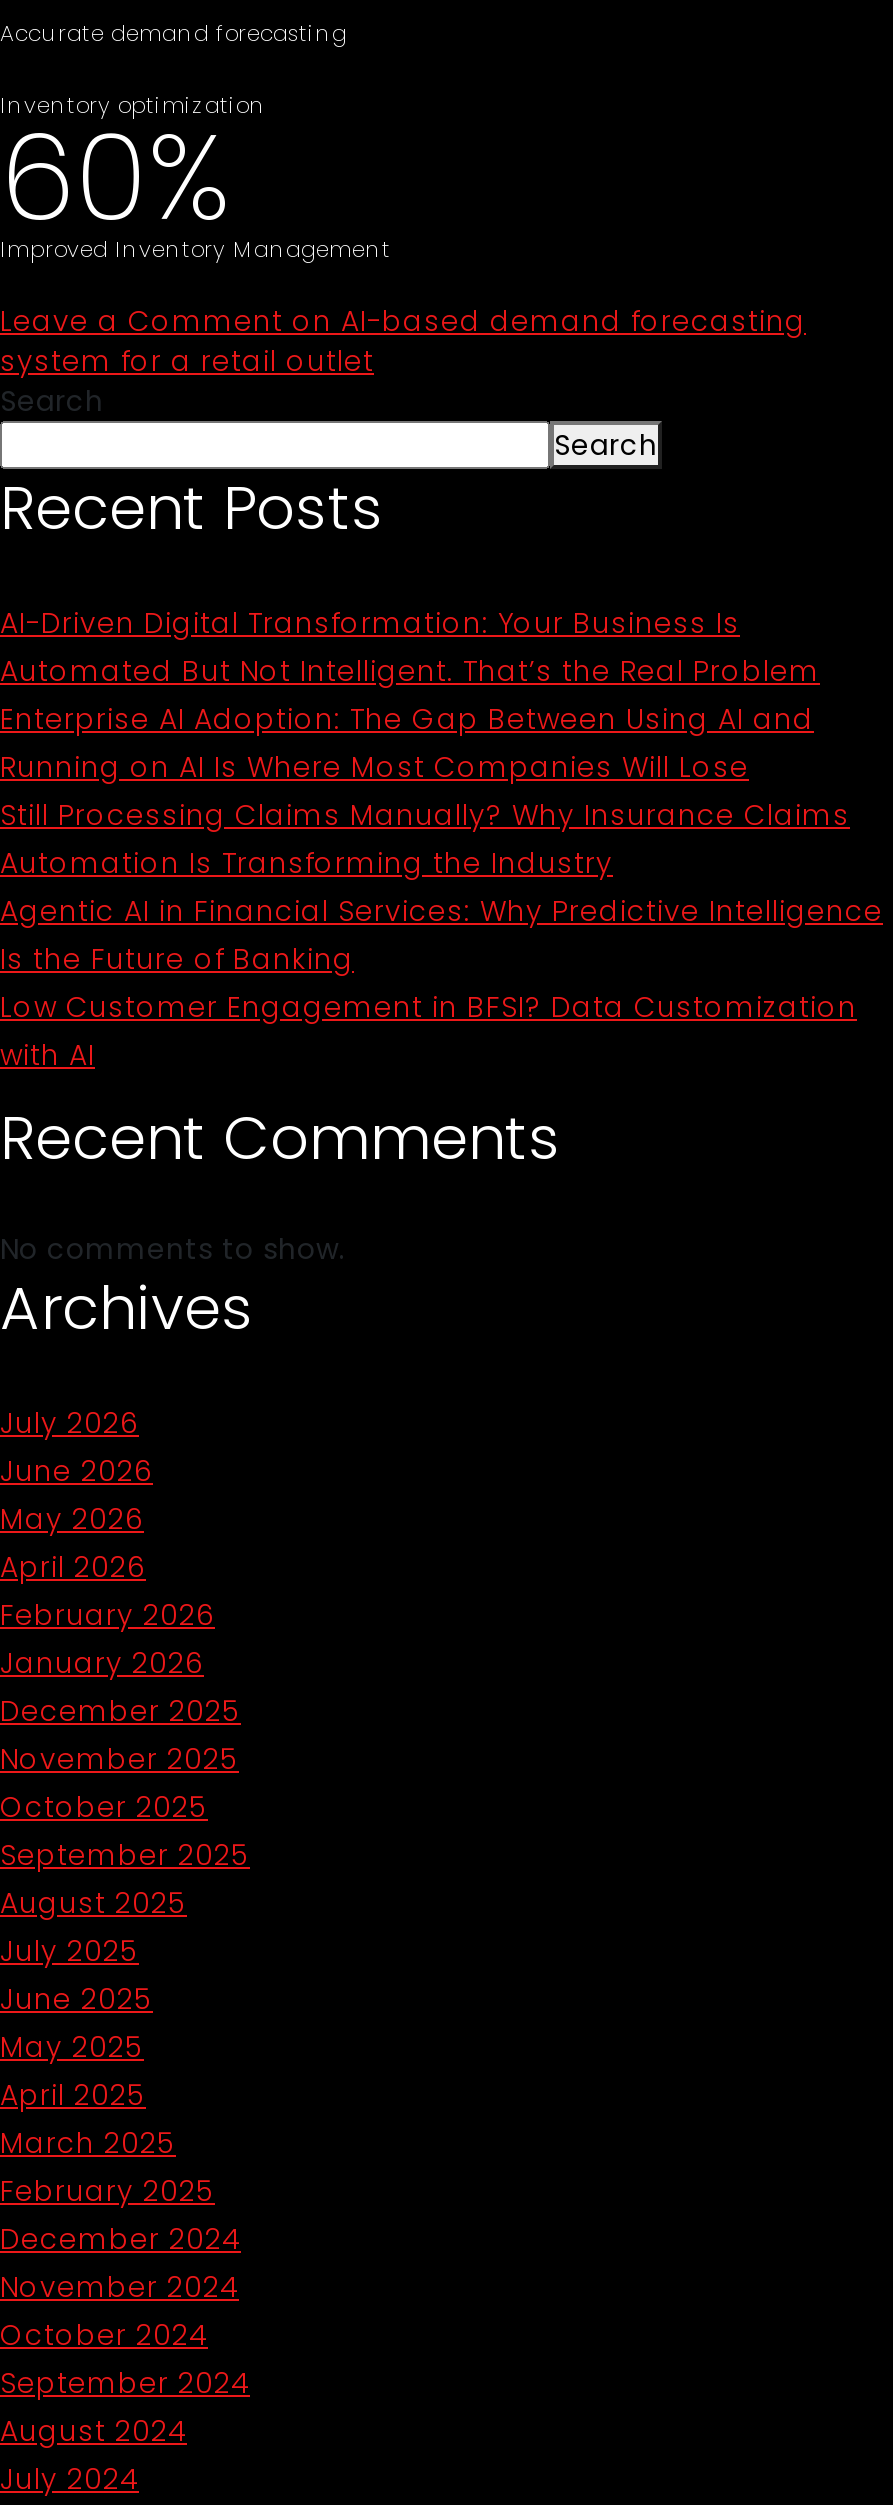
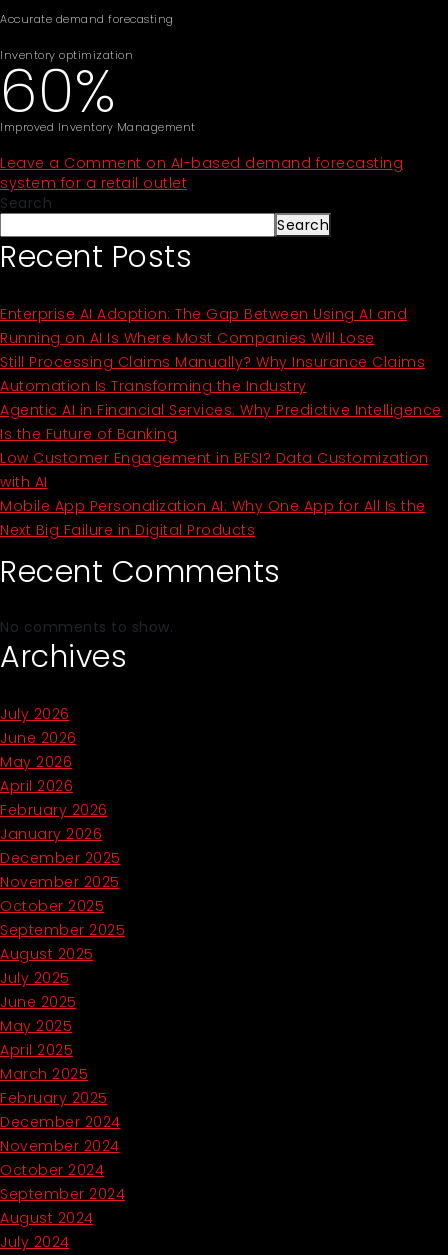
[0,603,820,691] AI-Driven Digital Transformation: Your Business Is | Automated But Not Intelligent. That’s the Real Problem -> none
moved [0,699,883,1075] -> [0,304,441,492]: Enterprise AI Adoption: The Gap Between Using AI and | Running on AI Is Where Most Companies Will Lose | Still Processing Claims Manually? Why Insurance Claims | Automation Is Transforming the Industry | Agentic AI in Financial Services: Why Predictive Intelligence | Is the Future of Banking | Low Customer Engagement in BFSI? Data Customization | with AI
none -> [0,496,425,540] Mobile App Personalization AI: Why One App for All Is the | Next Big Failure in Digital Products

